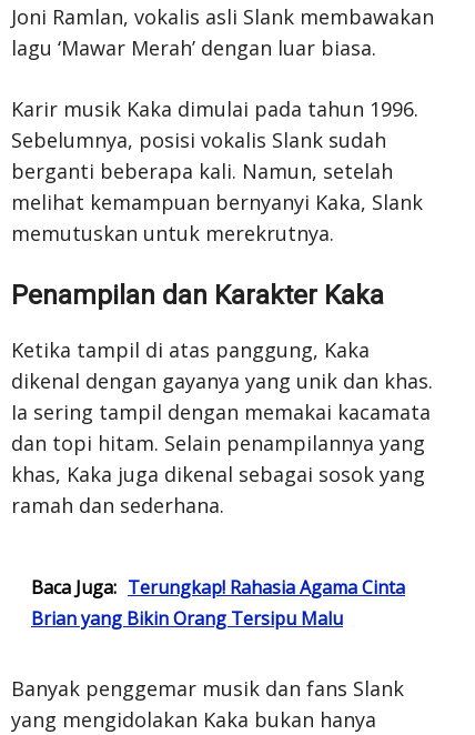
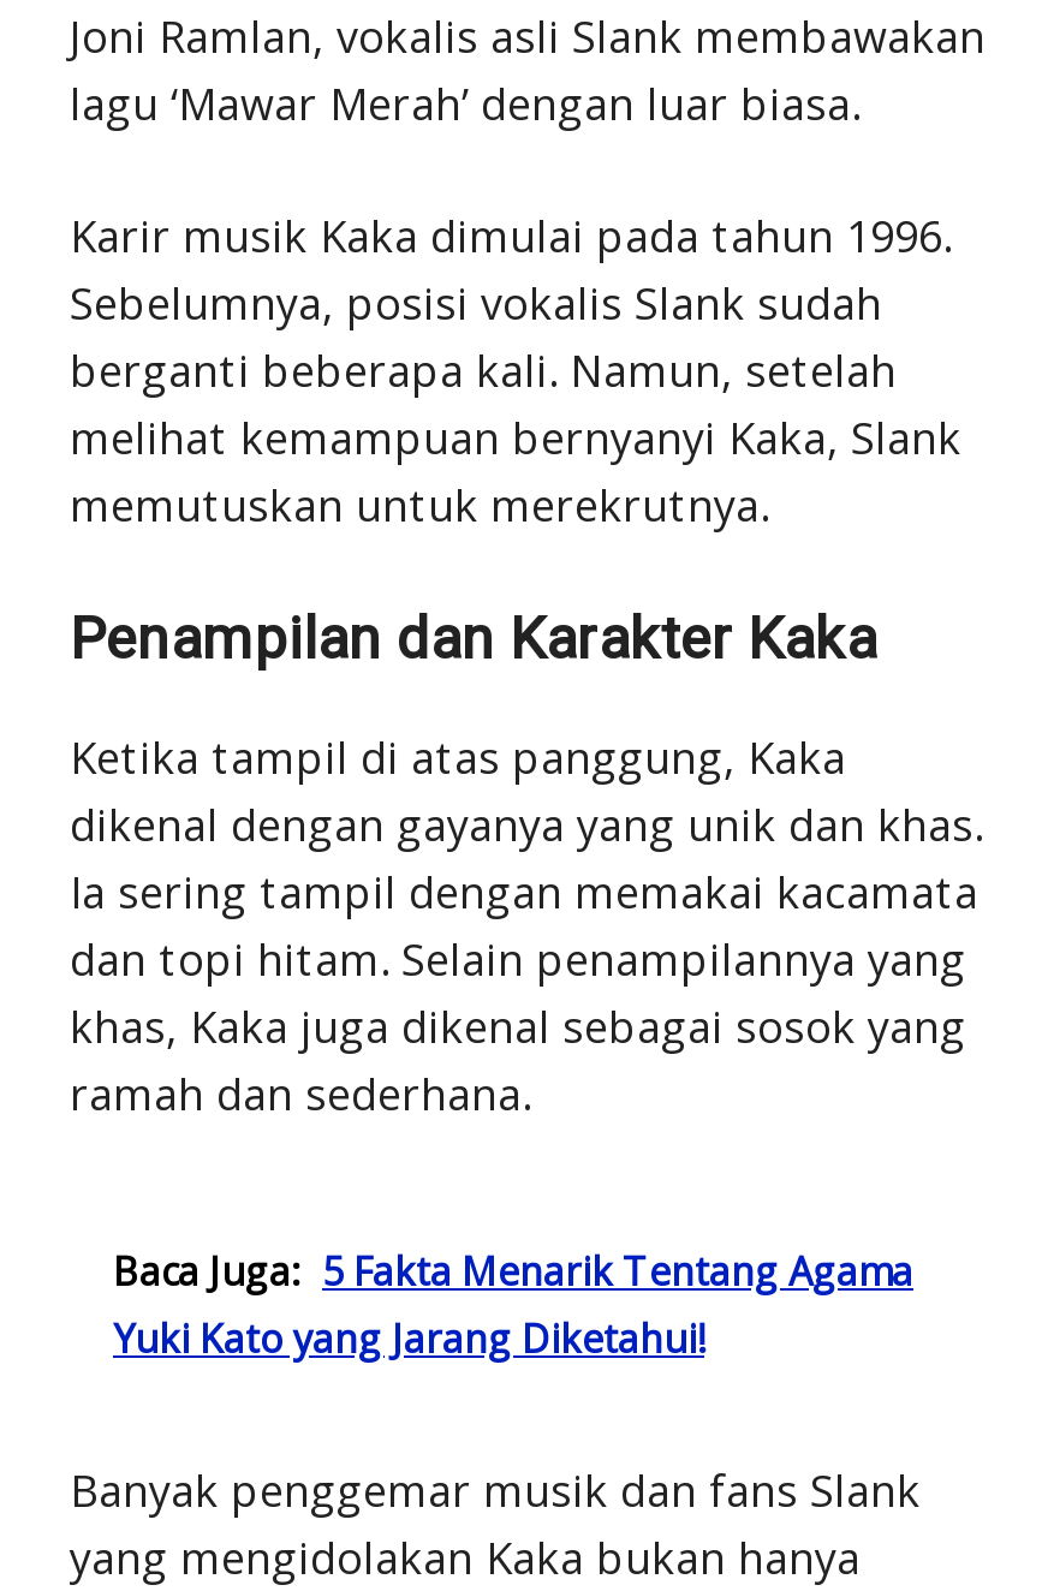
[31,575,405,630] Baca Juga: Terungkap! Rahasia Agama Cinta | Brian yang Bikin Orang Tersipu Malu -> [113,1244,913,1364] Baca Juga: 5 Fakta Menarik Tentang Agama | Yuki Kato yang Jarang Diketahui!

